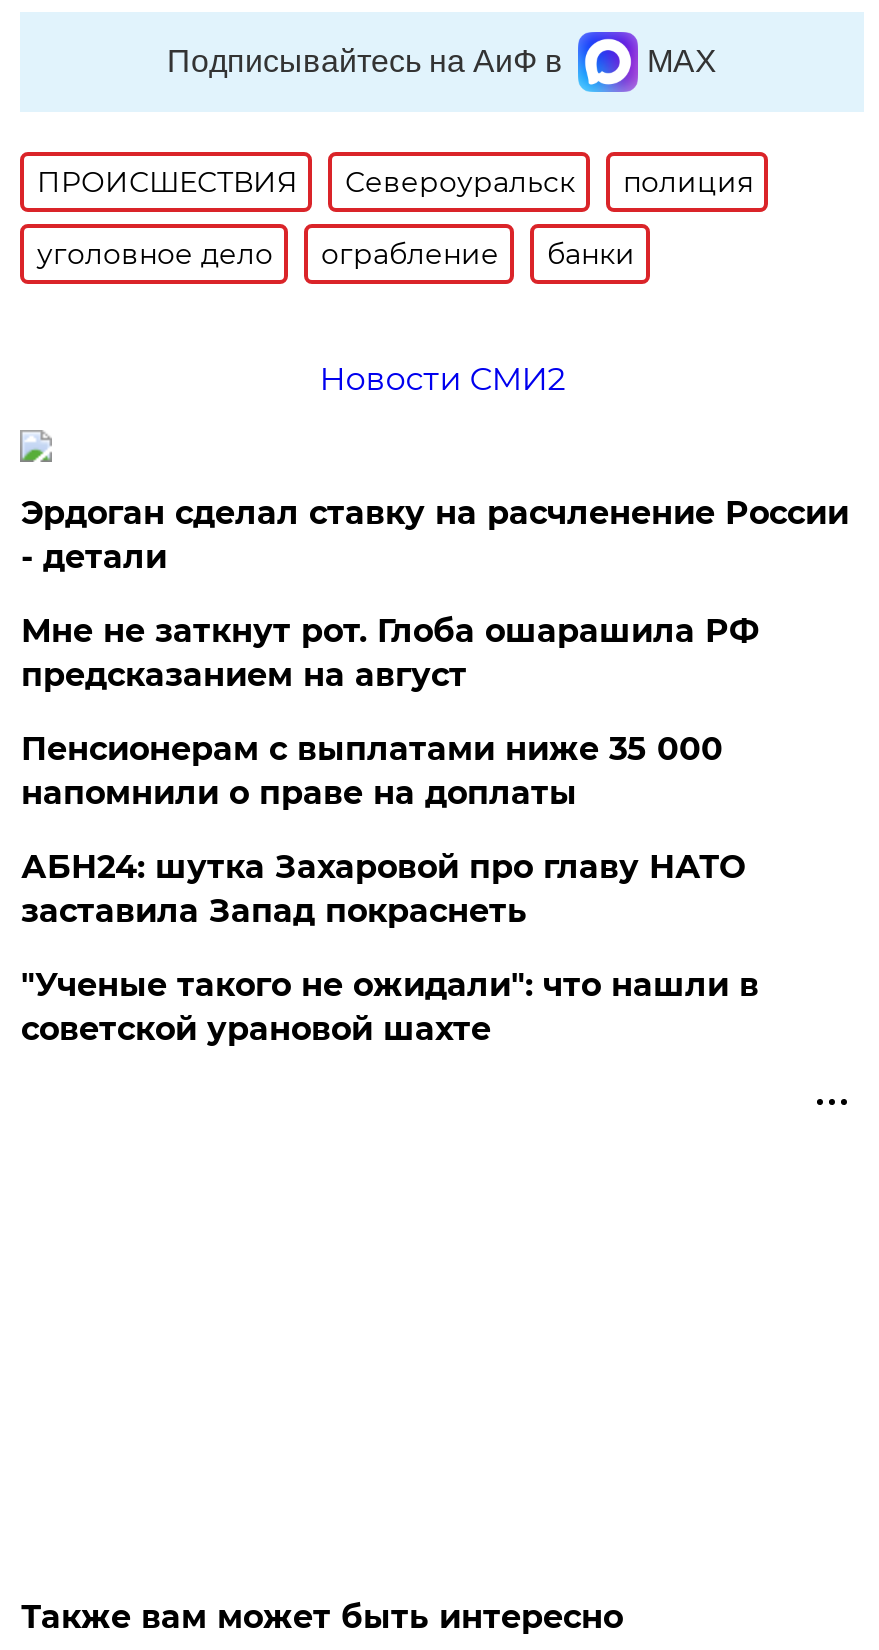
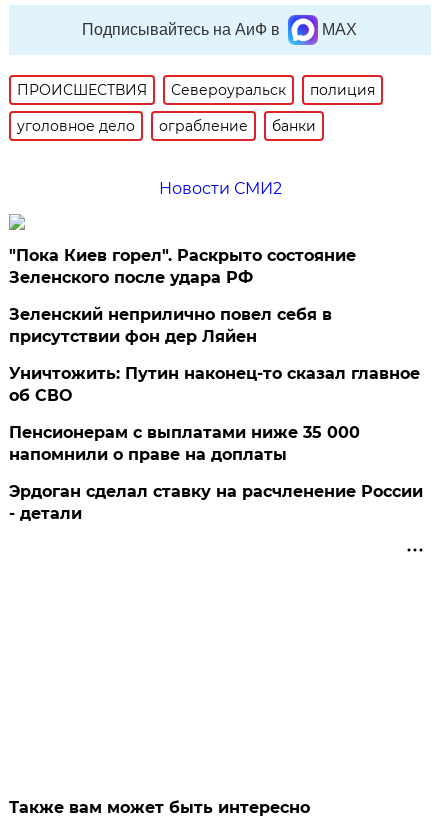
moved [21,494,849,576] -> [9,482,423,523]: Эрдоган сделал ставку на расчленение России | - детали
[21,612,759,694] Мне не заткнут рот. Глоба ошарашила РФ | предсказанием на август -> [9,246,420,405] "Пока Киев горел". Раскрыто состояние | Зеленского после удара РФ | Зеленский неприлично повел cебя в | присутствии фон дер Ляйен | Уничтожить: Путин наконец-то сказал главное | об СВО
moved [21,730,723,812] -> [9,423,360,464]: Пенсионерам с выплатами ниже 35 000 | напомнили о праве на доплаты
[21,848,759,1048] АБН24: шутка Захаровой про главу НАТО | заставила Запад покраснеть | "Ученые такого не ожидали": что нашли в | советской урановой шахте -> none

